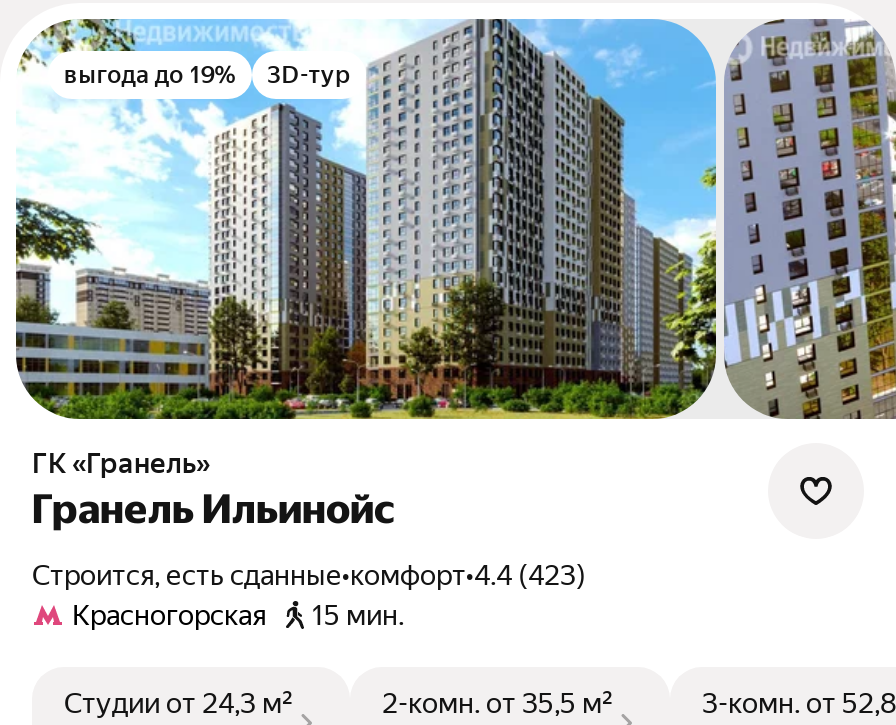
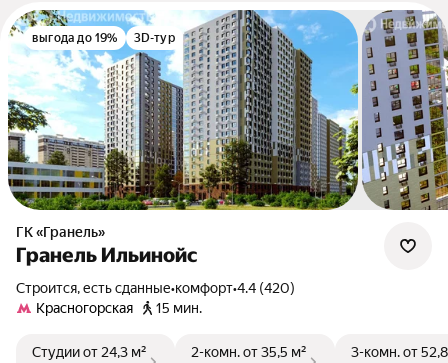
[50,559,586,591] Строится, есть сданные•комфорт•4.4 (423) -> [25,280,295,296] Строится, есть сданные•комфорт•4.4 (420)

